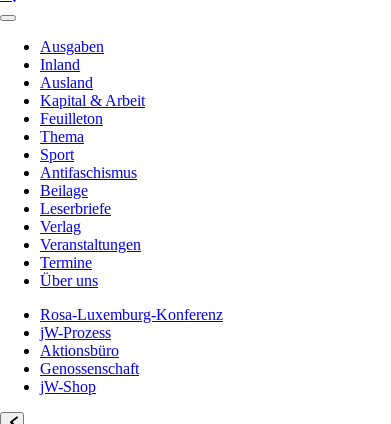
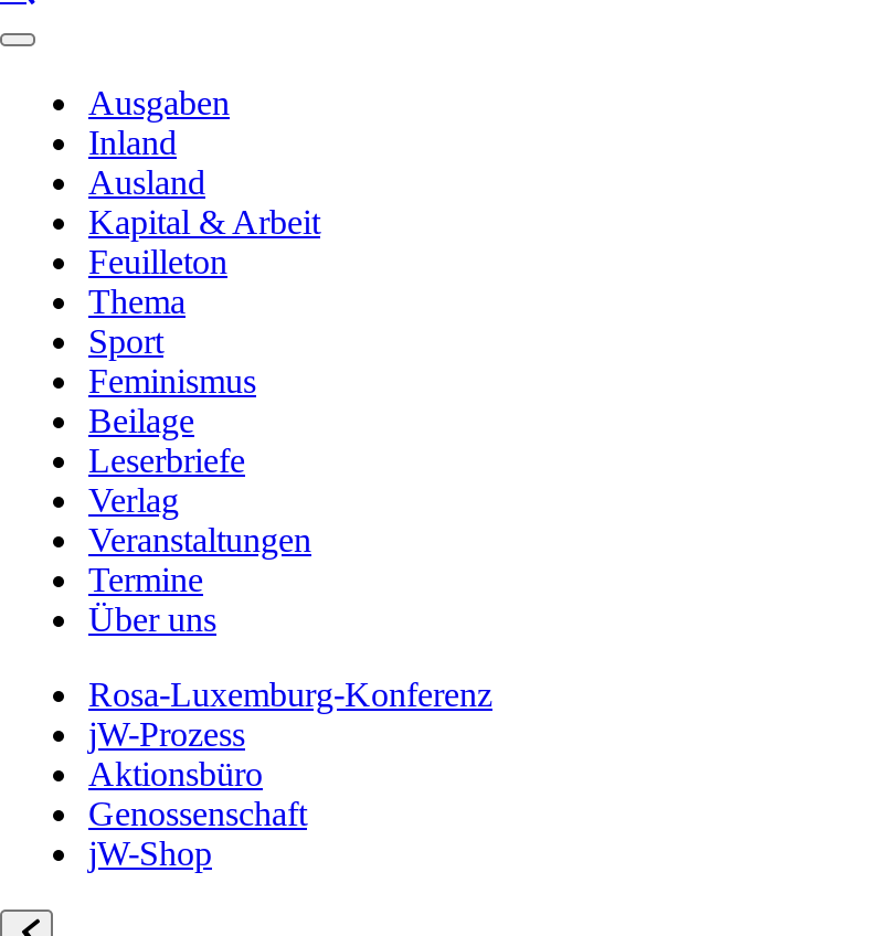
[40,164,137,181] Antifaschismus -> [88,362,256,400] Feminismus

